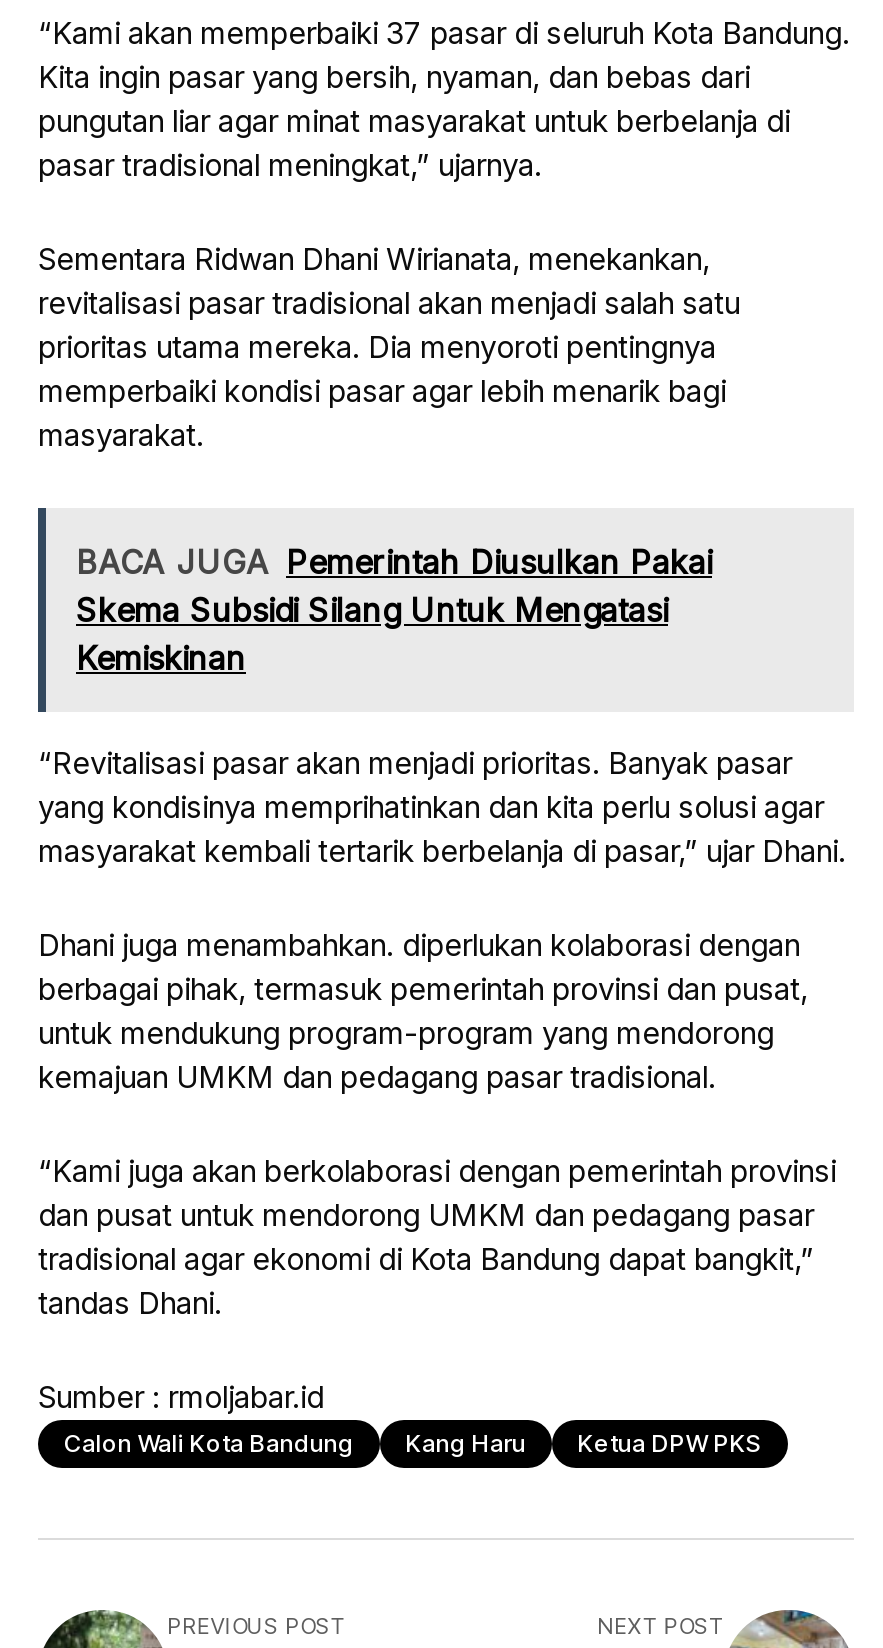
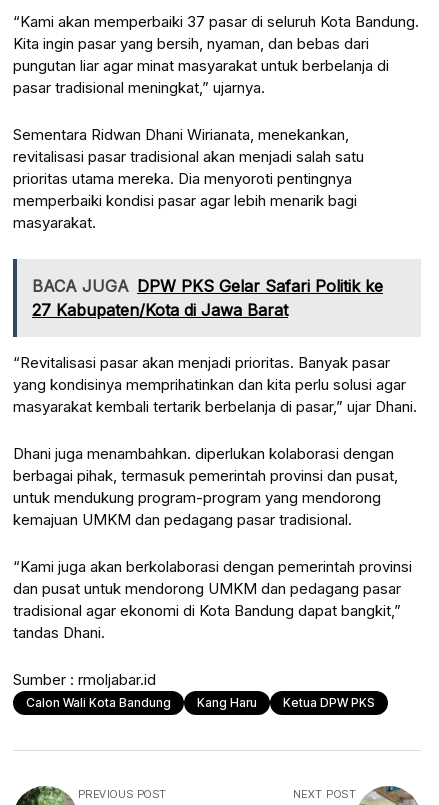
[76,542,712,678] BACA JUGA Pemerintah Diusulkan Pakai | Skema Subsidi Silang Untuk Mengatasi | Kemiskinan -> [32,276,383,320] BACA JUGA DPW PKS Gelar Safari Politik ke | 27 Kabupaten/Kota di Jawa Barat

